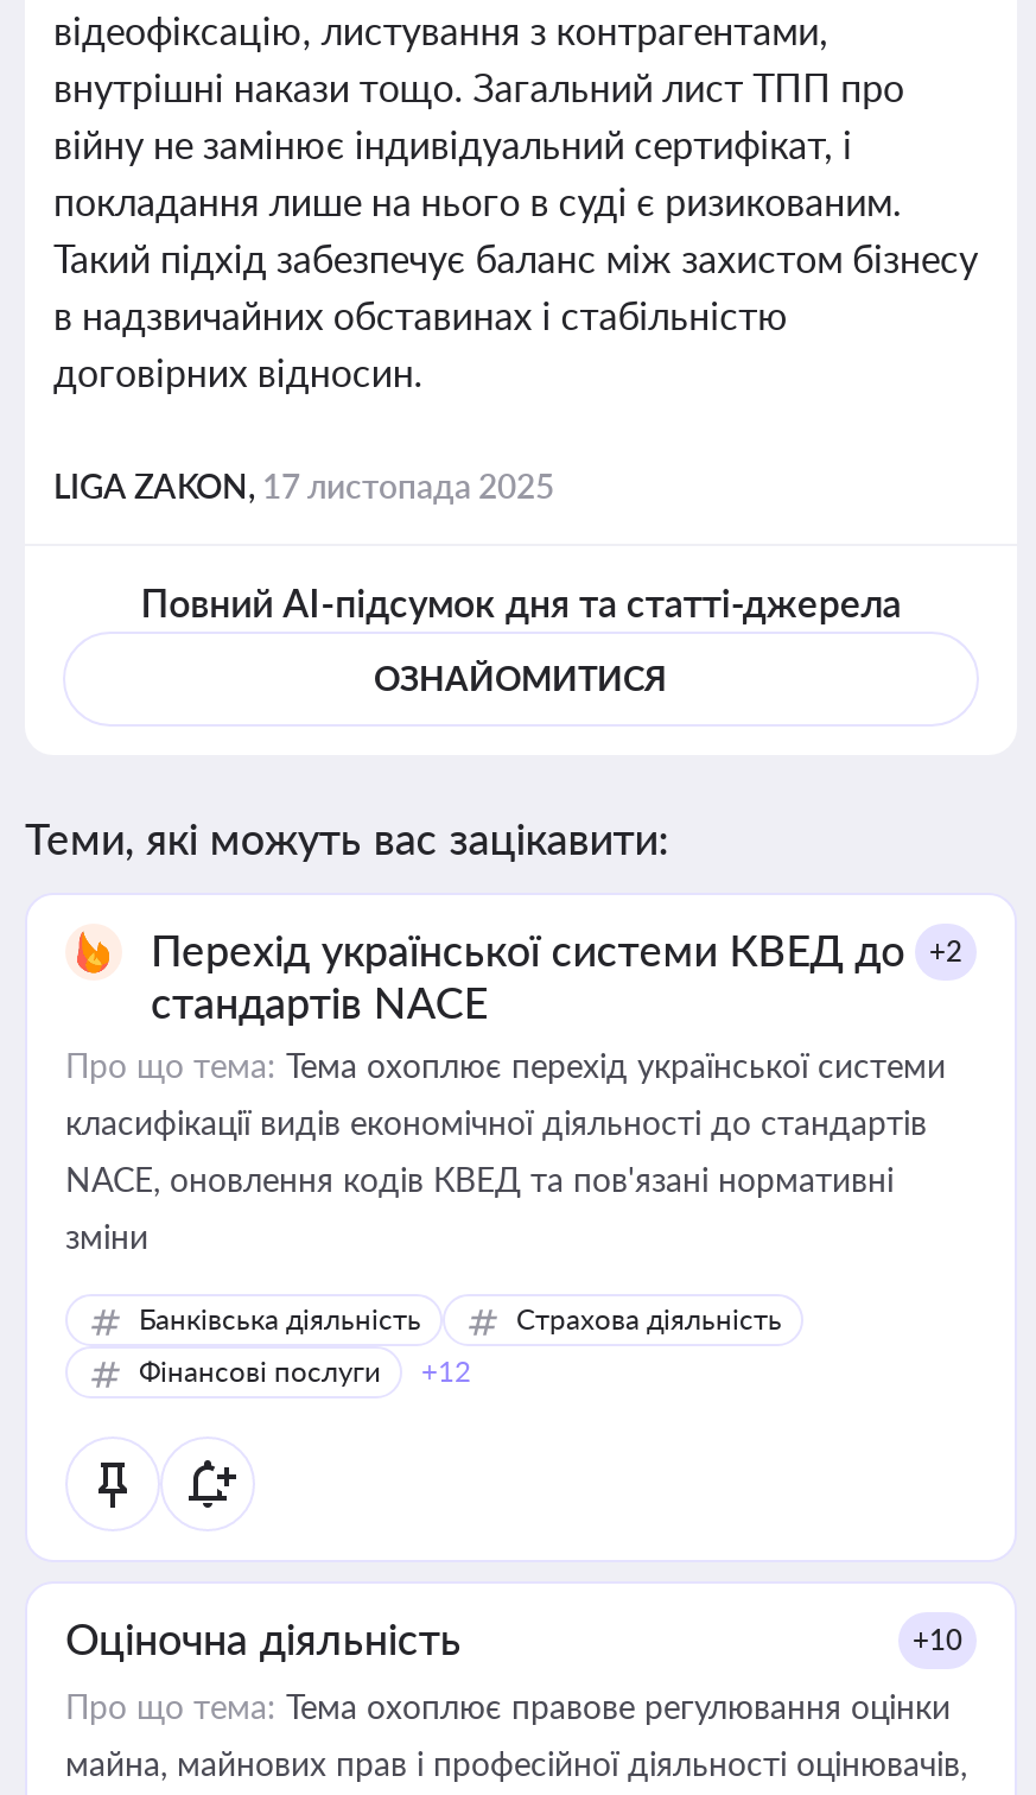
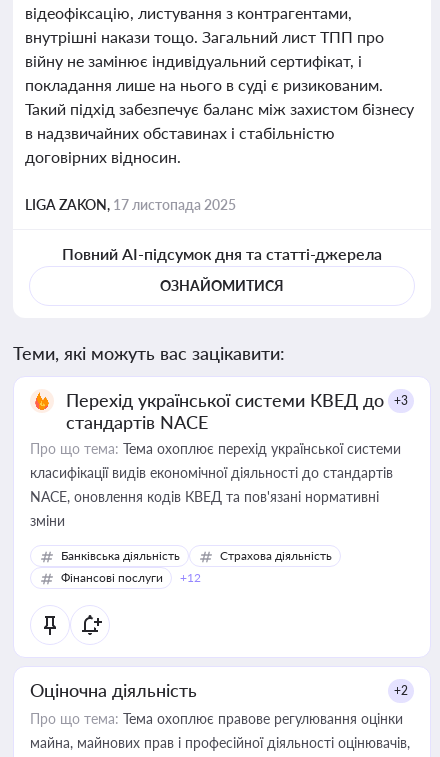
[151,924,962,976] Перехід української системи КВЕД до +2 -> [66,389,408,411] Перехід української системи КВЕД до +3
[913,1622,962,1657] +10 -> [394,683,408,698] +2

